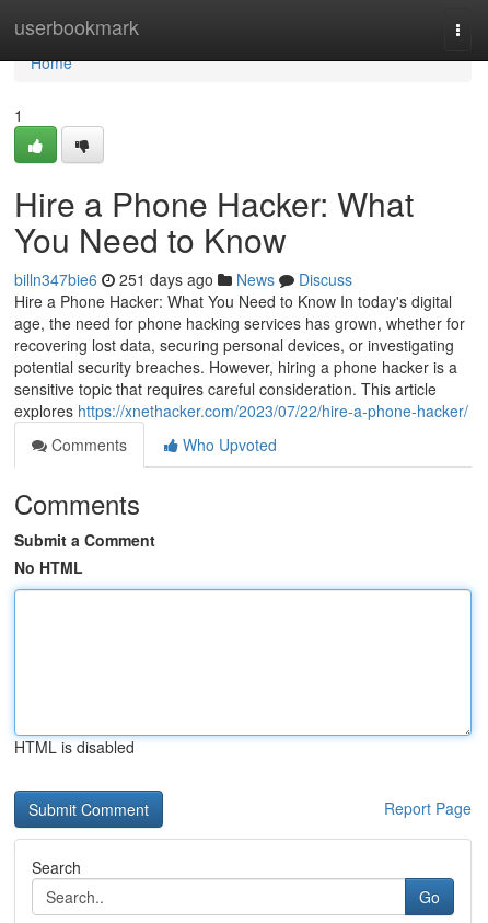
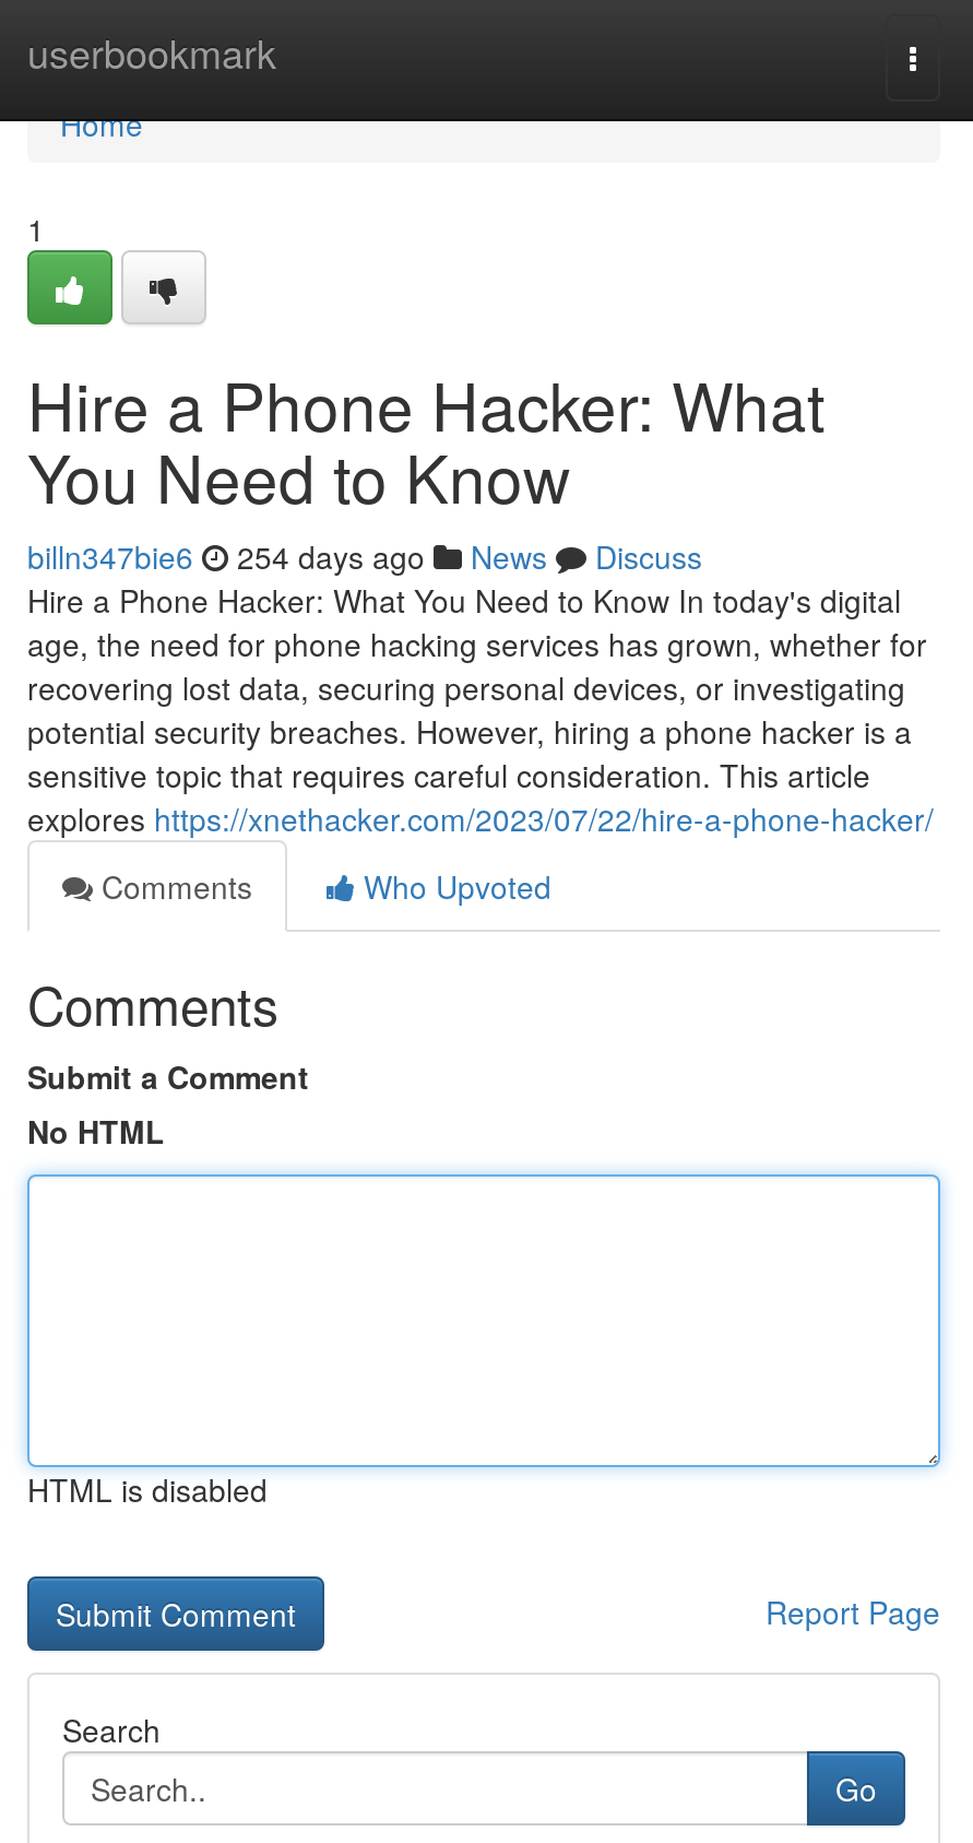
[14,268,352,290] billn347bie6 251 days ago News Discuss -> [27,534,702,578] billn347bie6 254 days ago News Discuss

